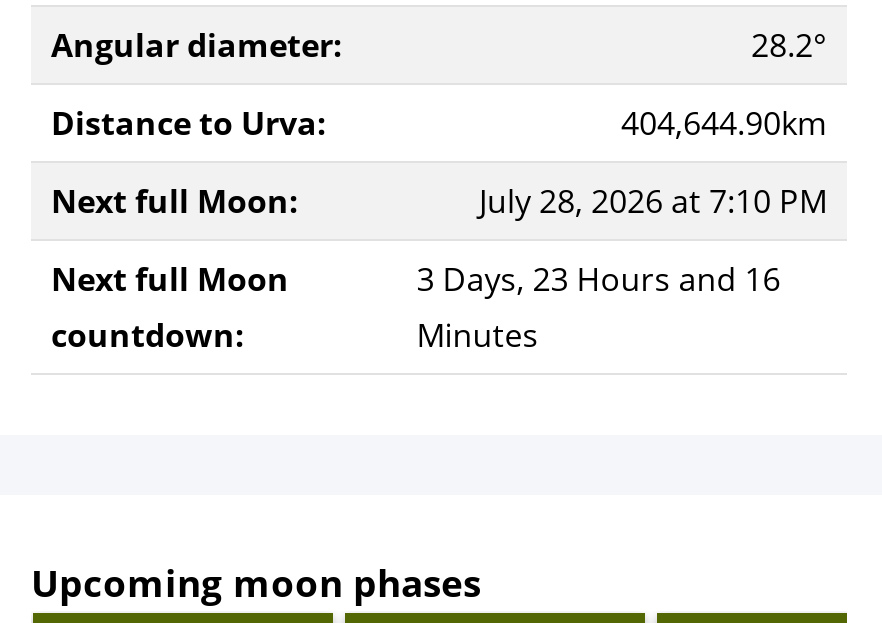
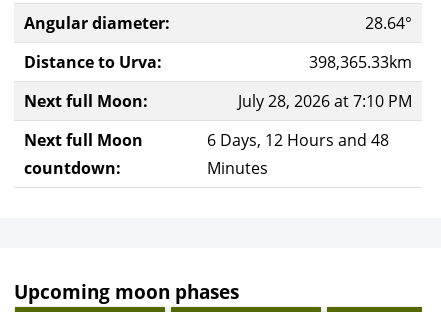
[751,23,827,67] 28.2° -> [365,12,412,34] 28.64°
[621,101,827,145] 404,644.90km -> [309,51,412,73] 398,365.33km
[417,257,781,301] 3 Days, 23 Hours and 16 -> [207,129,389,151] 6 Days, 12 Hours and 48

